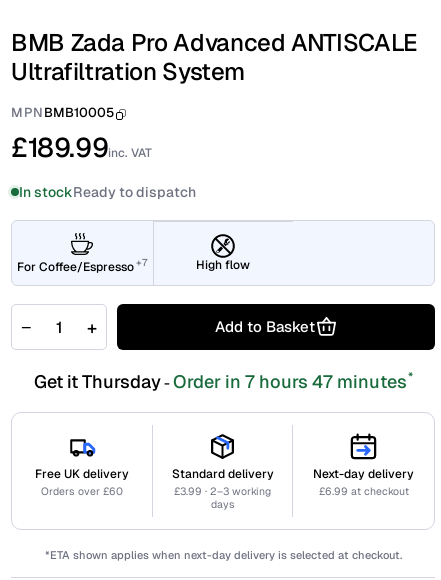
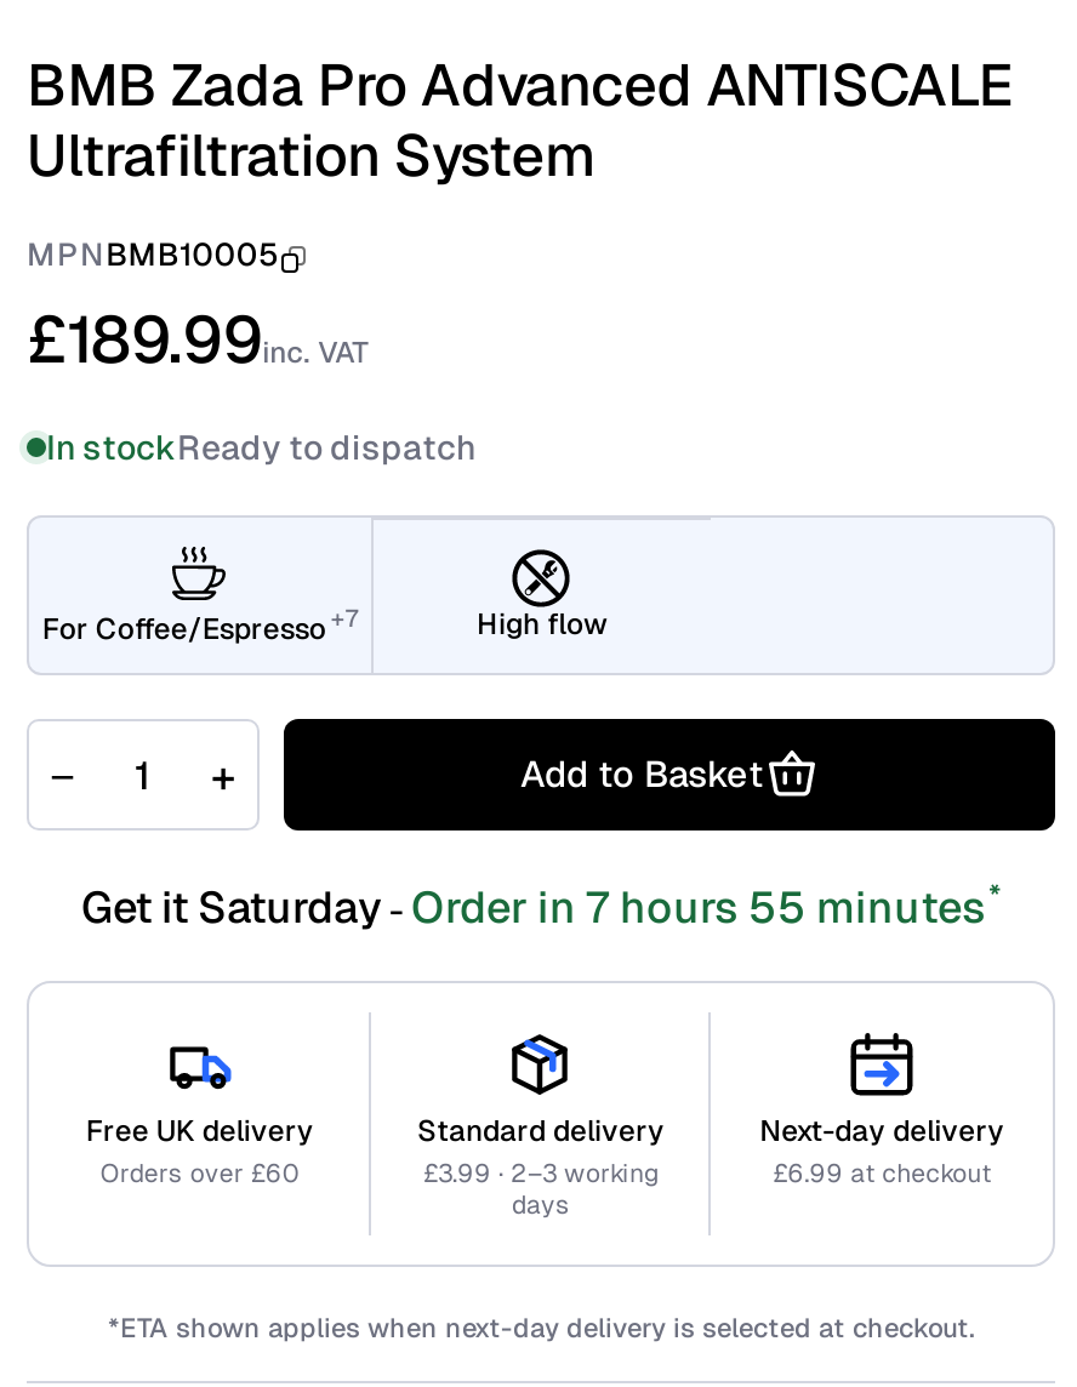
[33,368,412,392] Get it Thursday- Order in 7 hours 47 minutes* -> [81,875,1001,934] Get it Saturday- Order in 7 hours 55 minutes*

